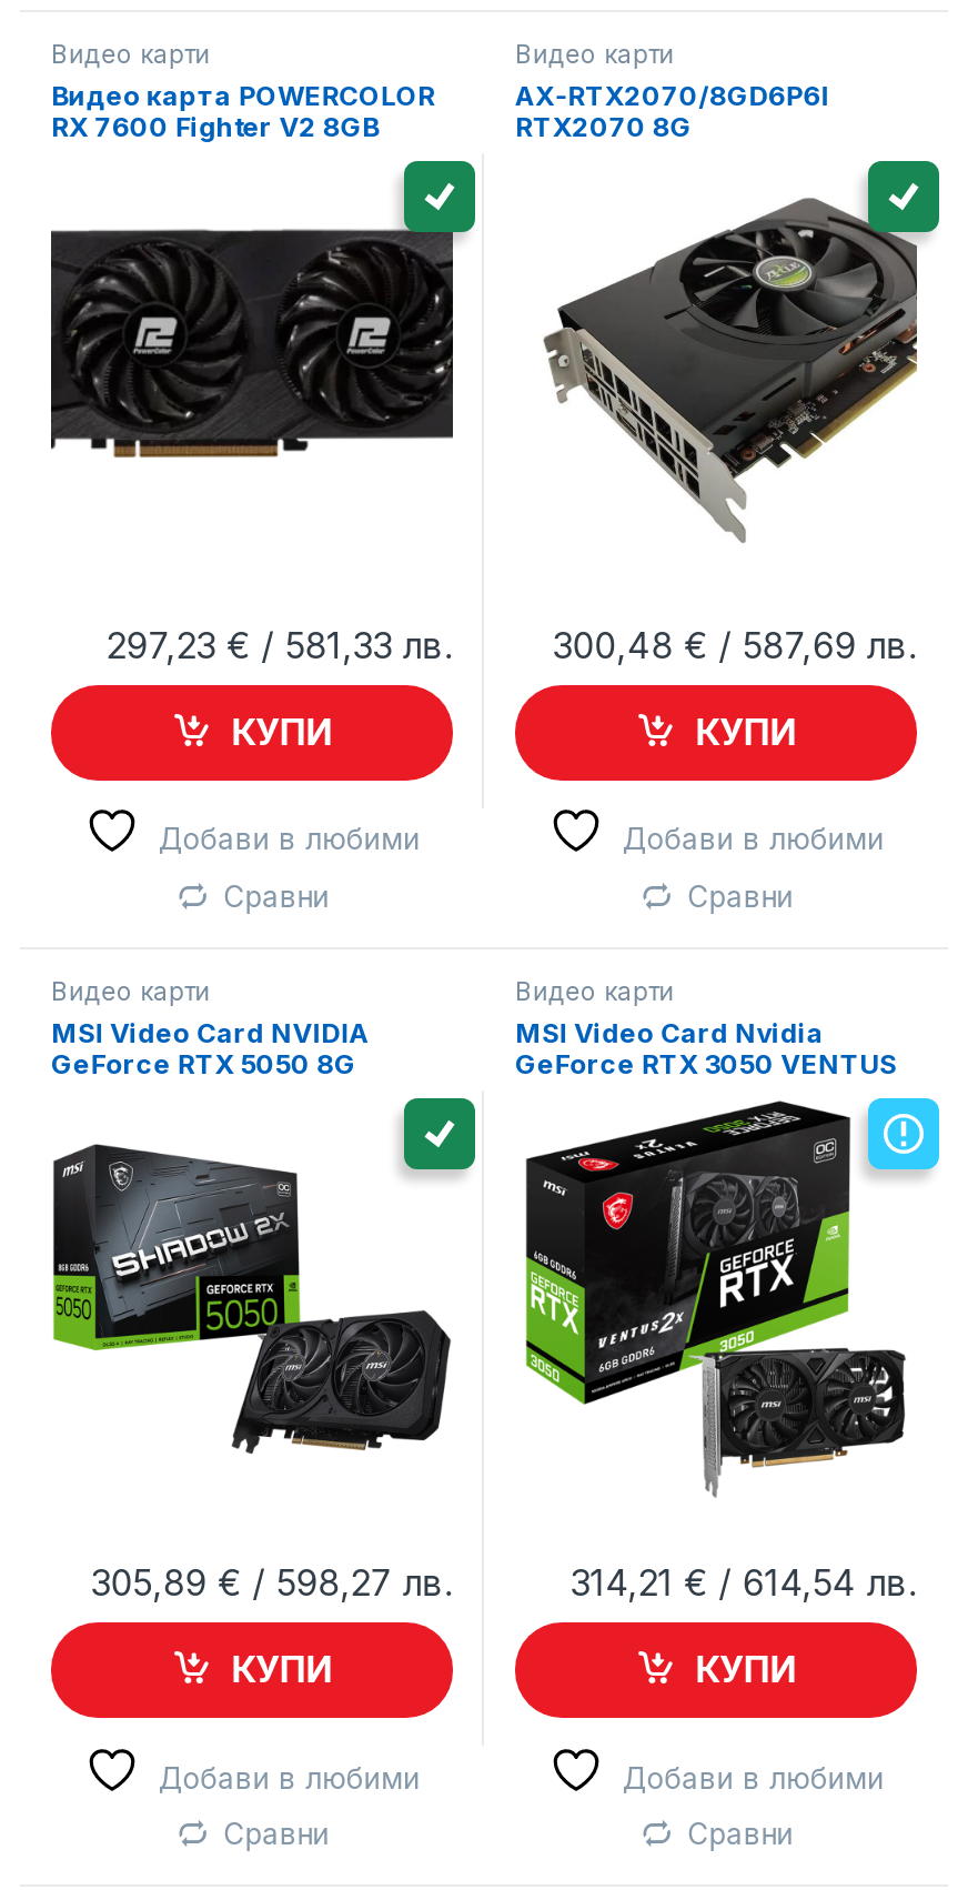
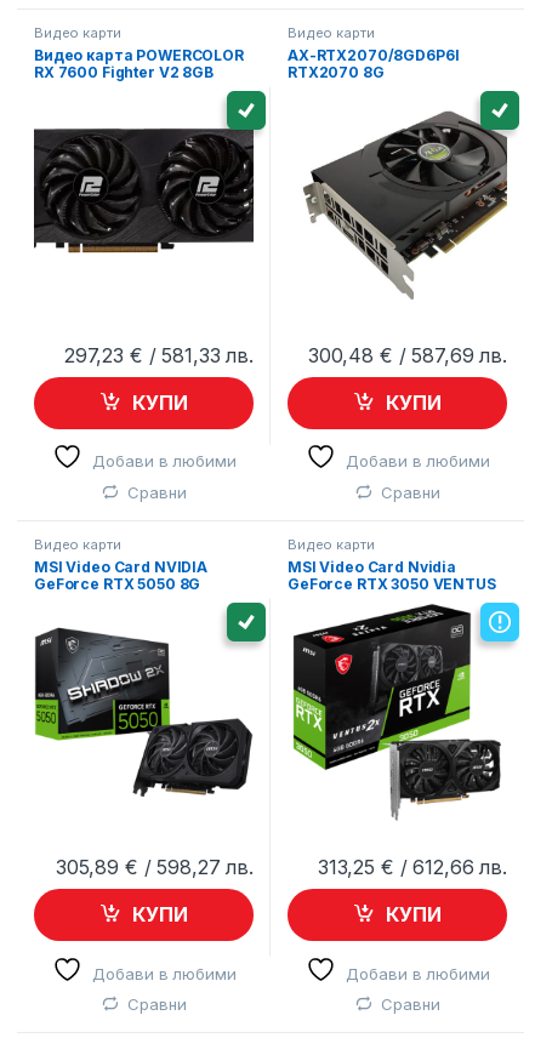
[570,1560,917,1605] 314,21 € / 614,54 лв. -> [318,855,507,879] 313,25 € / 612,66 лв.

